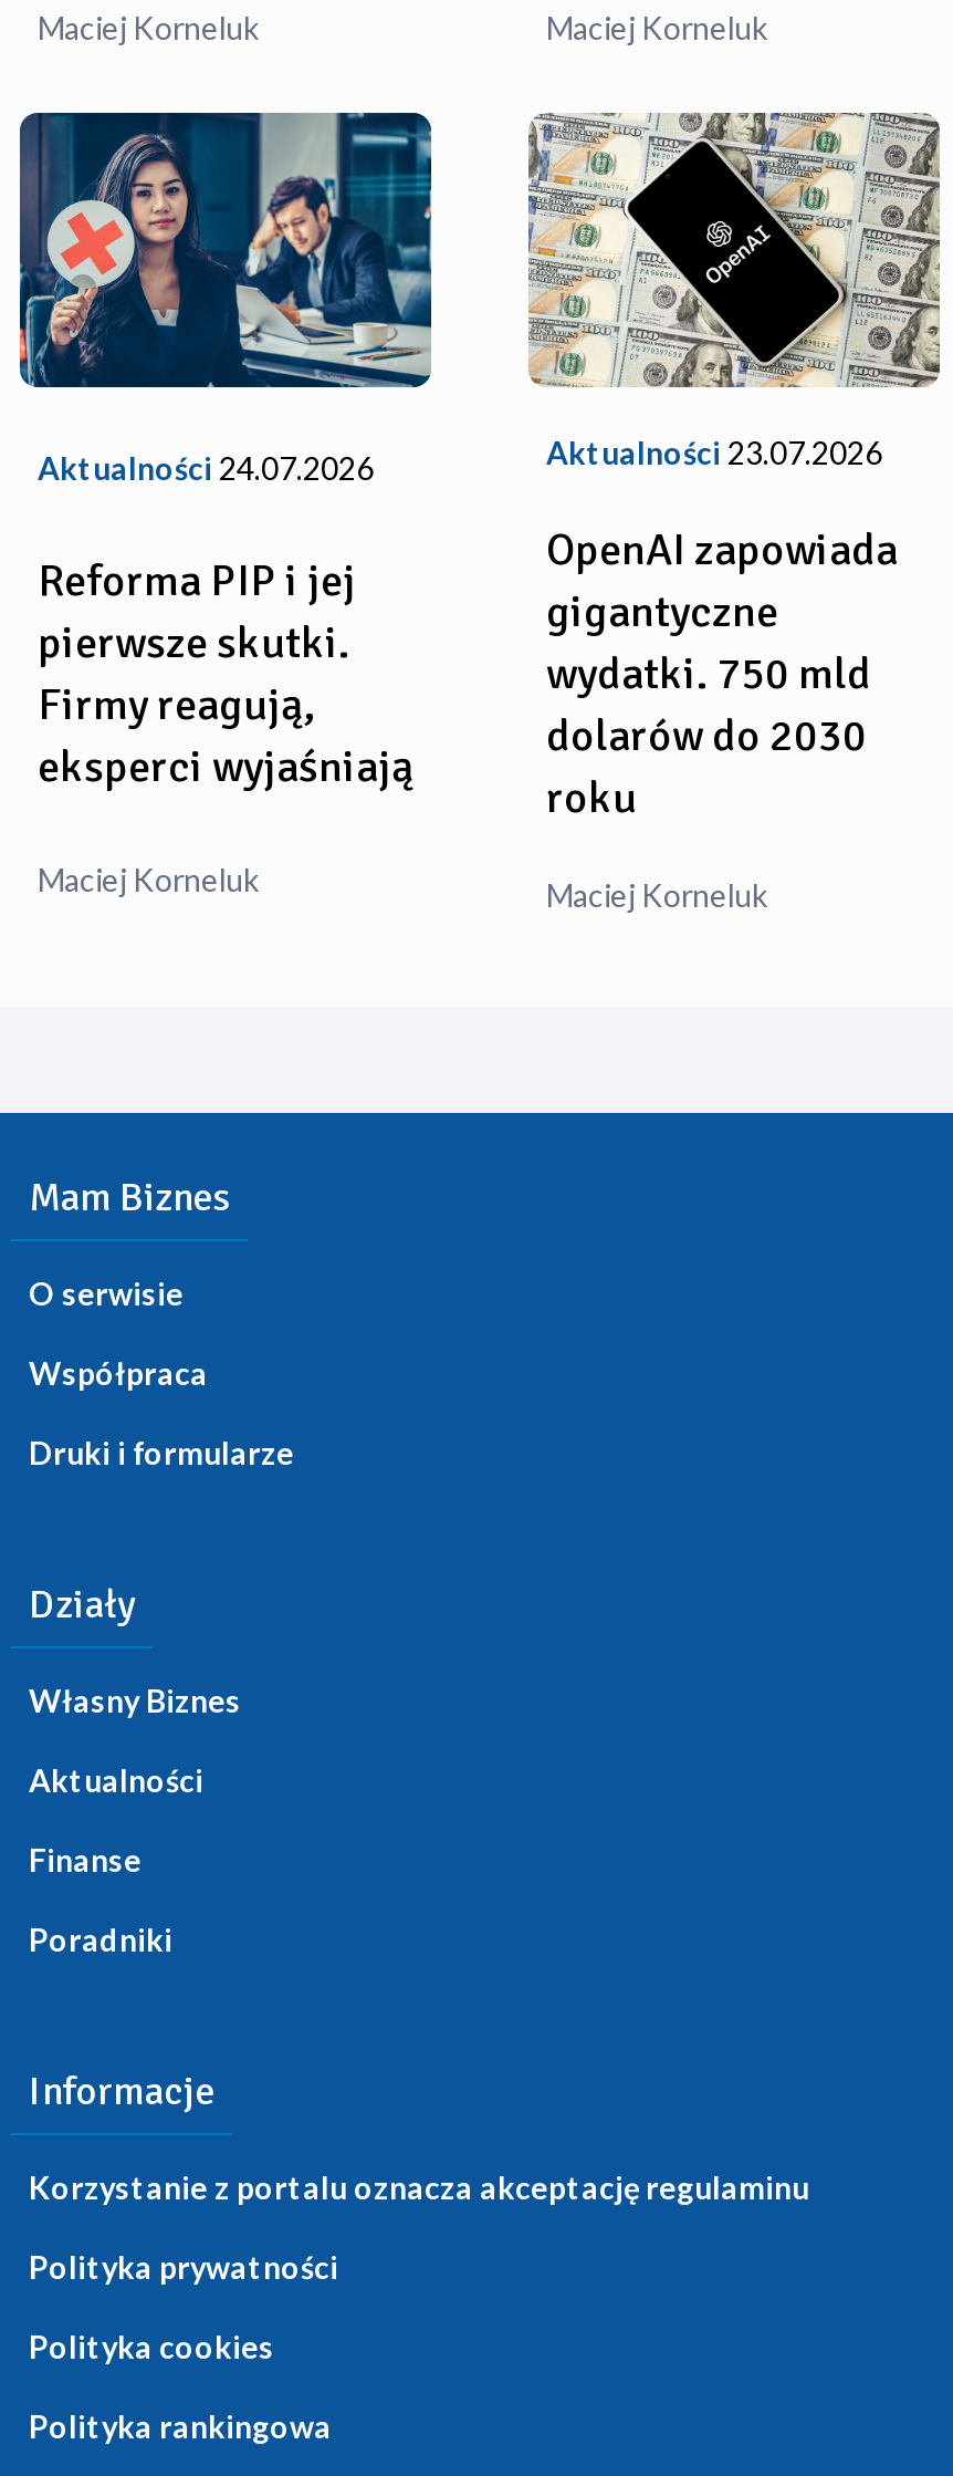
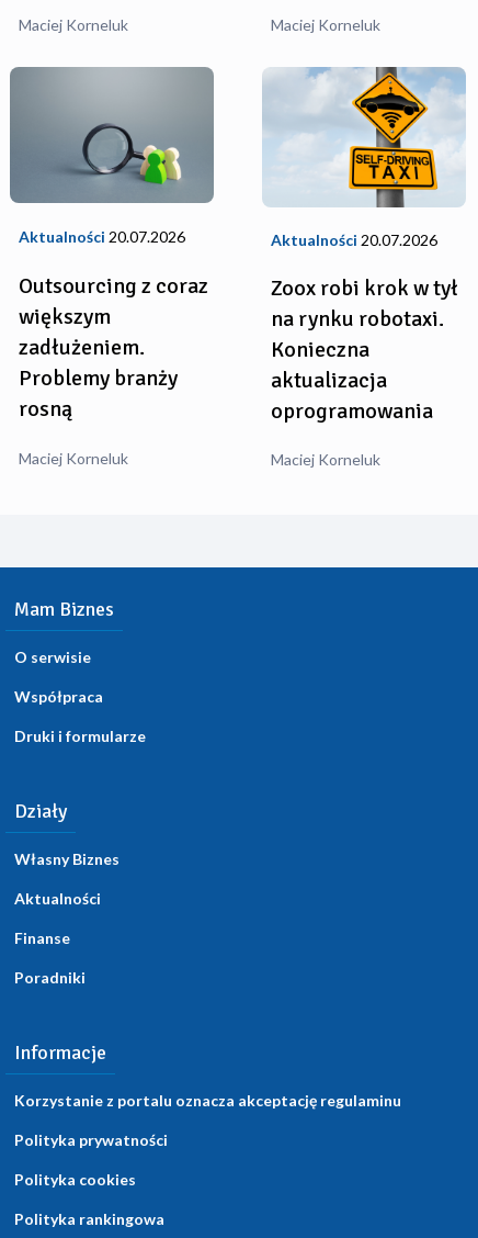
[18,113,433,488] [image] | Aktualności 24.07.2026 -> [10,68,214,246] [image] | Aktualności 20.07.2026
[528,113,942,472] [image] | Aktualności 23.07.2026 -> [263,67,466,249] [image] | Aktualności 20.07.2026
[546,523,898,826] OpenAI zapowiada | gigantyczne | wydatki. 750 mld | dolarów do 2030 | roku -> [271,274,458,425] Zoox robi krok w tył | na rynku robotaxi. | Konieczna | aktualizacja | oprogramowania
[38,554,413,795] Reforma PIP i jej | pierwsze skutki. | Firmy reagują, | eksperci wyjaśniają -> [19,272,208,423] Outsourcing z coraz | większym | zadłużeniem. | Problemy branży | rosną

